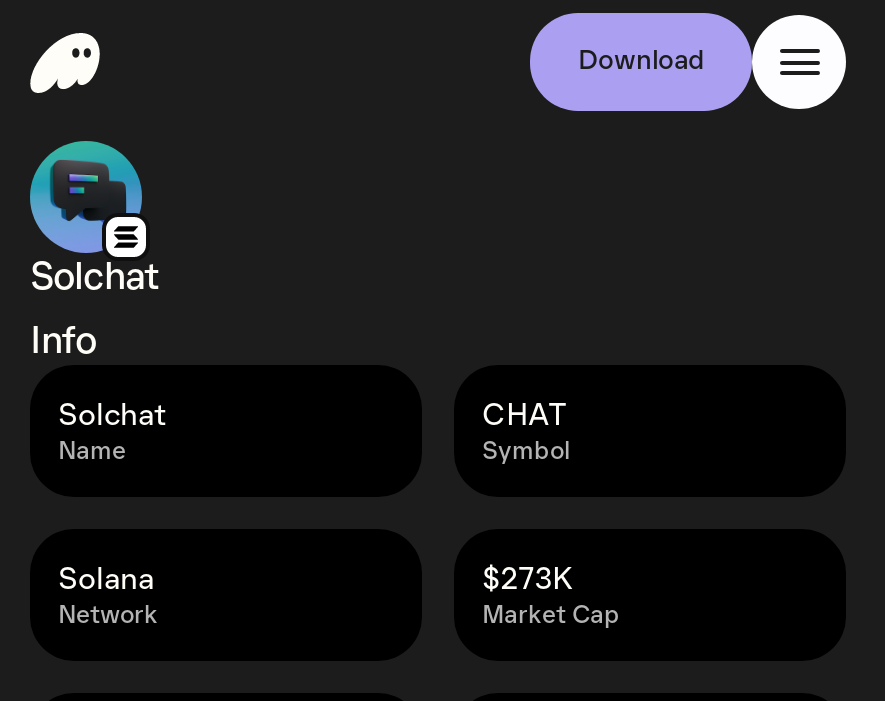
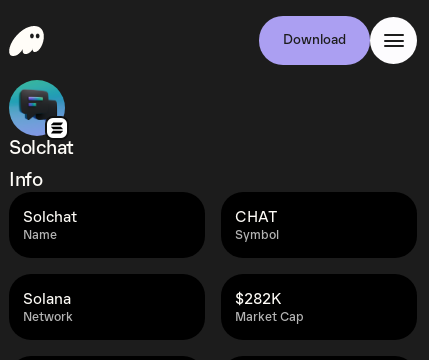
[482,561,574,597] $273K -> [235,290,282,308] $282K

